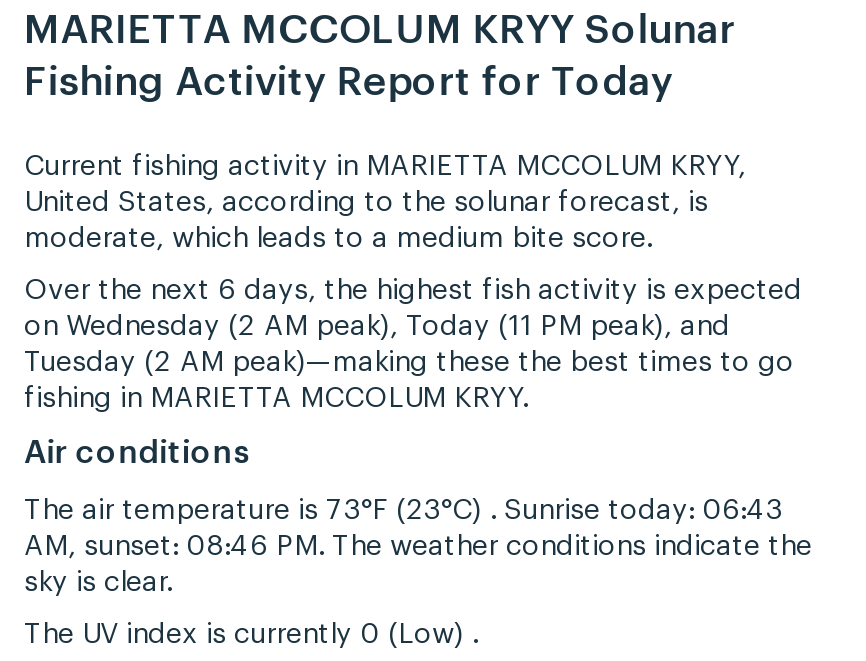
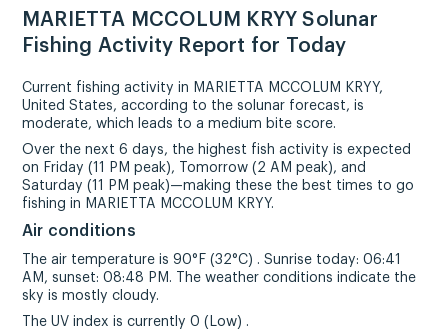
[24,313,730,341] on Wednesday (2 AM peak), Today (11 PM peak), and -> [22,161,366,175] on Friday (11 PM peak), Tomorrow (2 AM peak), and
[24,349,794,377] Tuesday (2 AM peak)—making these the best times to go -> [22,179,414,193] Saturday (11 PM peak)—making these the best times to go
[24,497,812,597] The air temperature is 73°F (23°C) . Sunrise today: 06:43 | AM, sunset: 08:46 PM. The weather conditions indicate the | sky is clear. -> [22,253,416,303] The air temperature is 90°F (32°C) . Sunrise today: 06:41 | AM, sunset: 08:48 PM. The weather conditions indicate the | sky is mostly cloudy.

